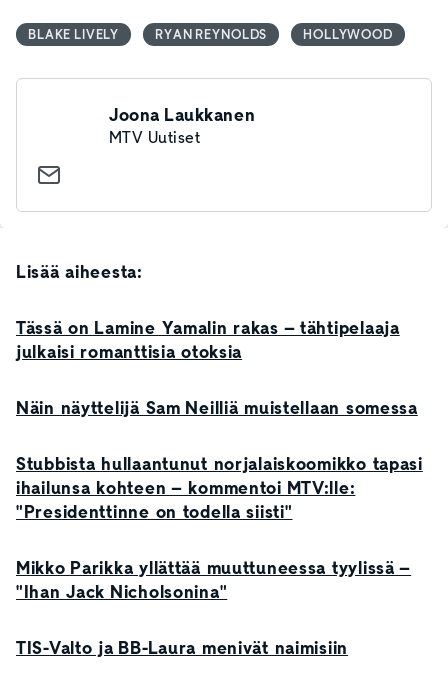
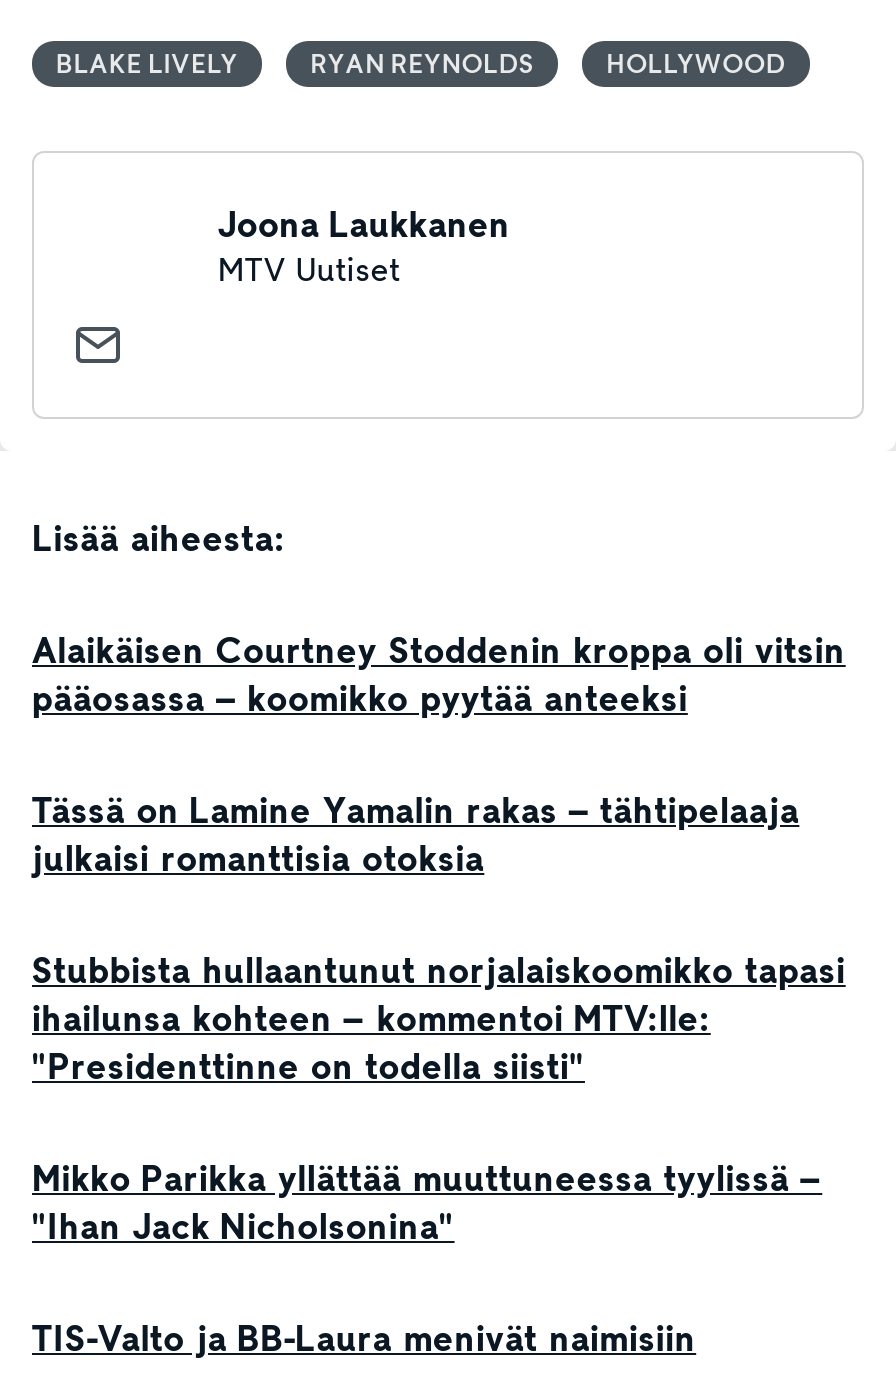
none -> [32,627,846,723] Alaikäisen Courtney Stoddenin kroppa oli vitsin | pääosassa – koomikko pyytää anteeksi
moved [16,316,400,364] -> [32,787,799,883]: Tässä on Lamine Yamalin rakas – tähtipelaaja | julkaisi romanttisia otoksia
[16,396,418,420] Näin näyttelijä Sam Neilliä muistellaan somessa -> none

